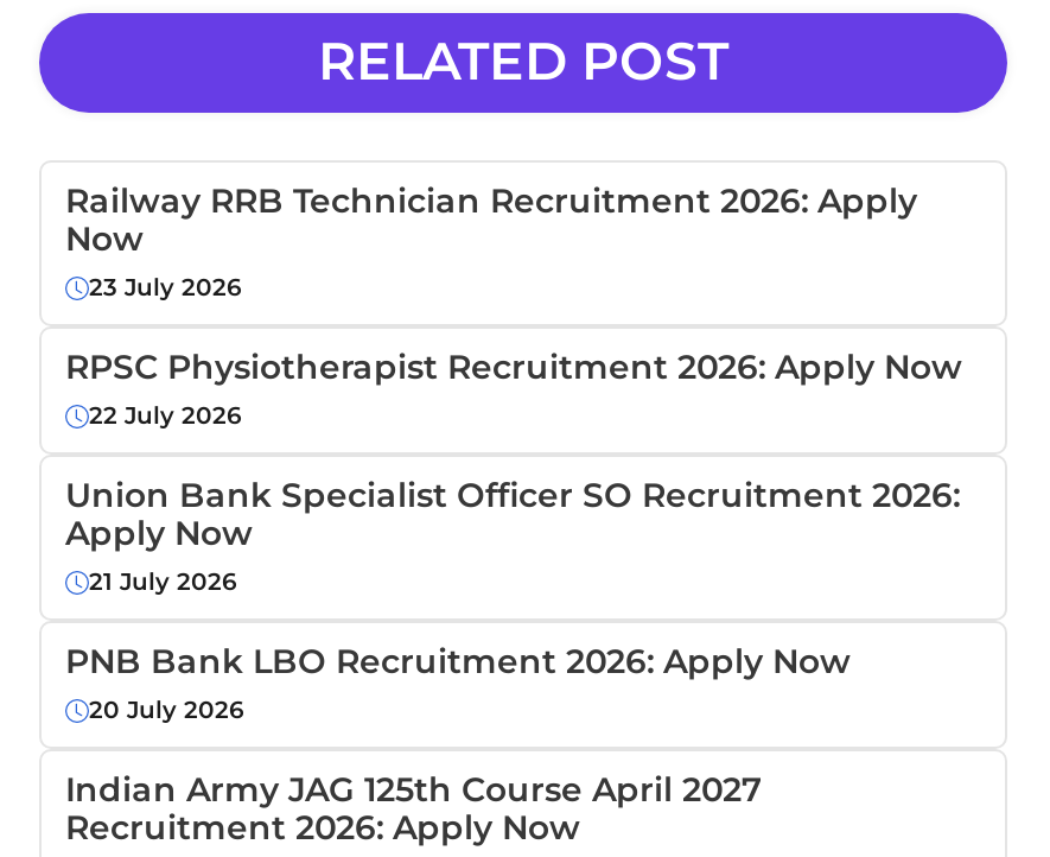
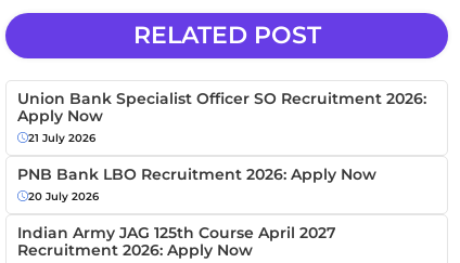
[65,180,962,432] Railway RRB Technician Recruitment 2026: Apply | Now | 23 July 2026 | RPSC Physiotherapist Recruitment 2026: Apply Now | 22 July 2026 -> none

